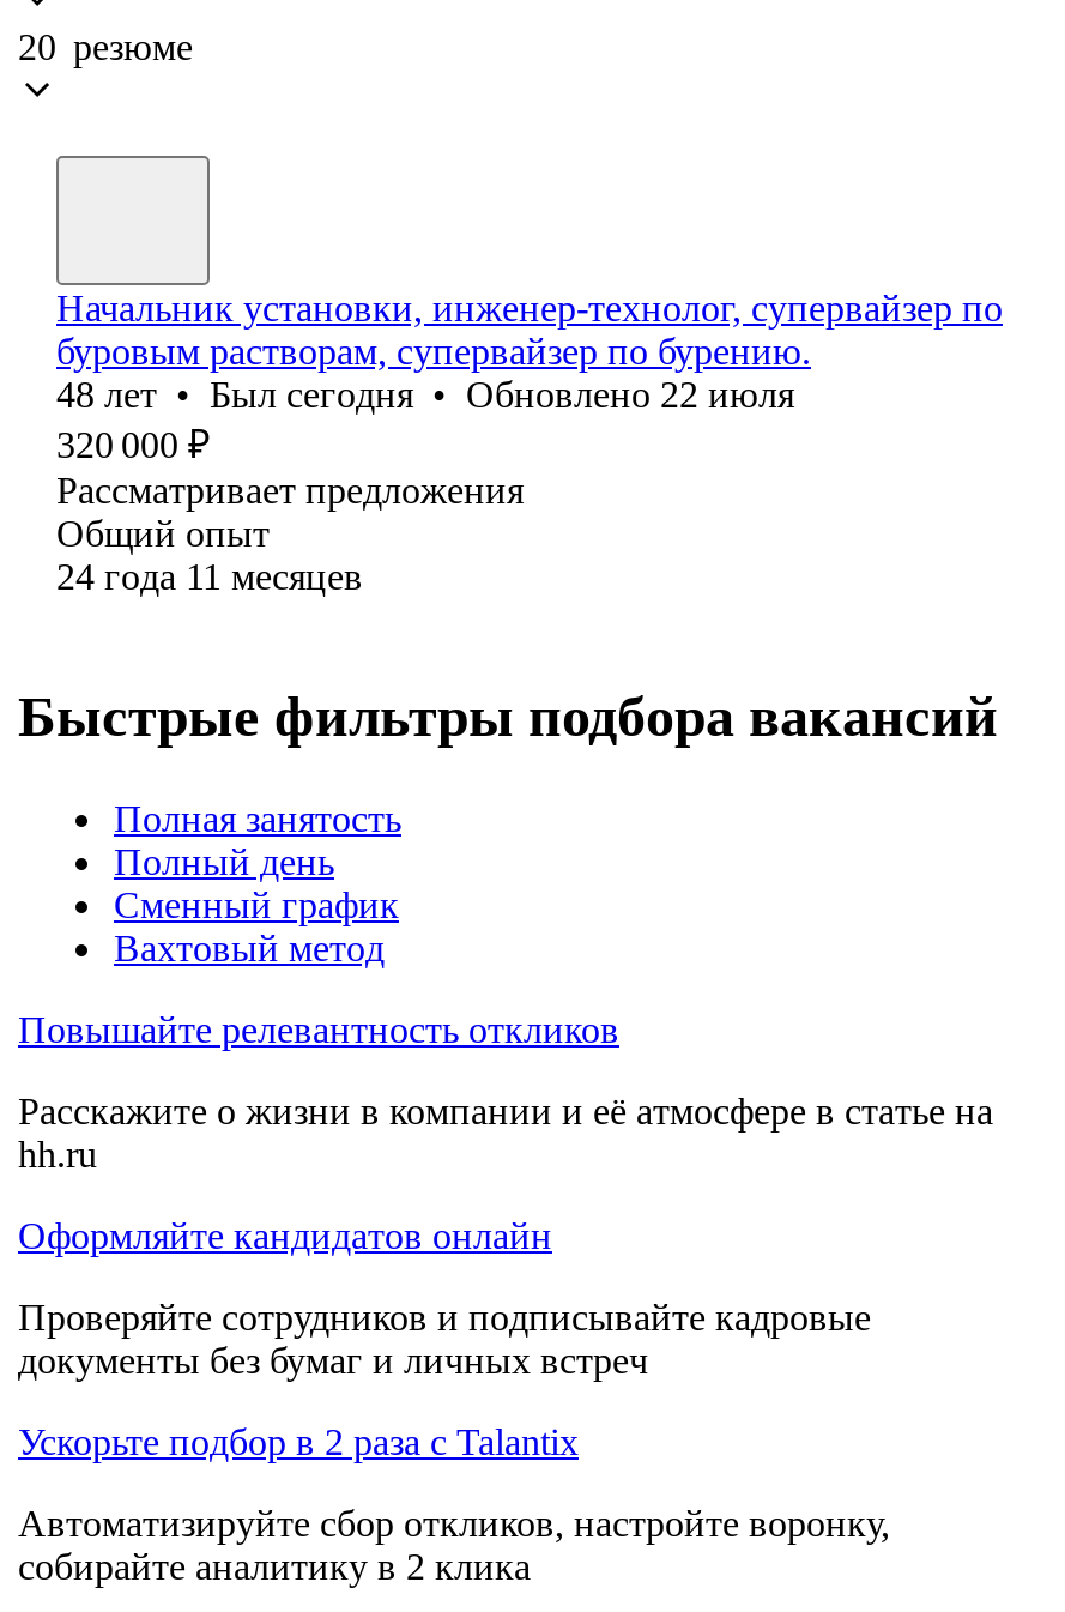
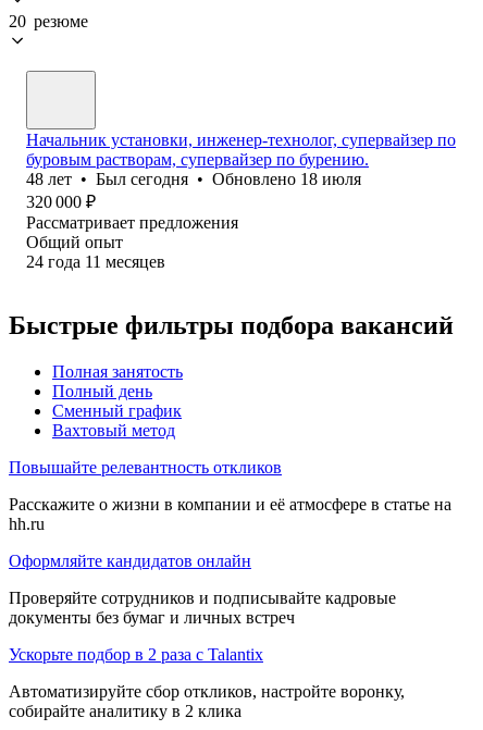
[56,374,794,414] 48 лет • Был сегодня • Обновлено 22 июля -> [26,170,361,188] 48 лет • Был сегодня • Обновлено 18 июля

